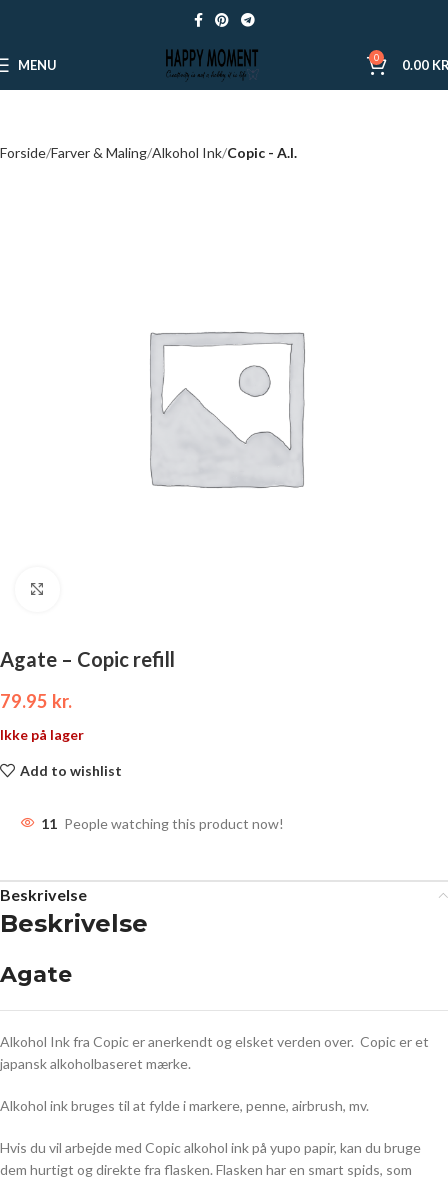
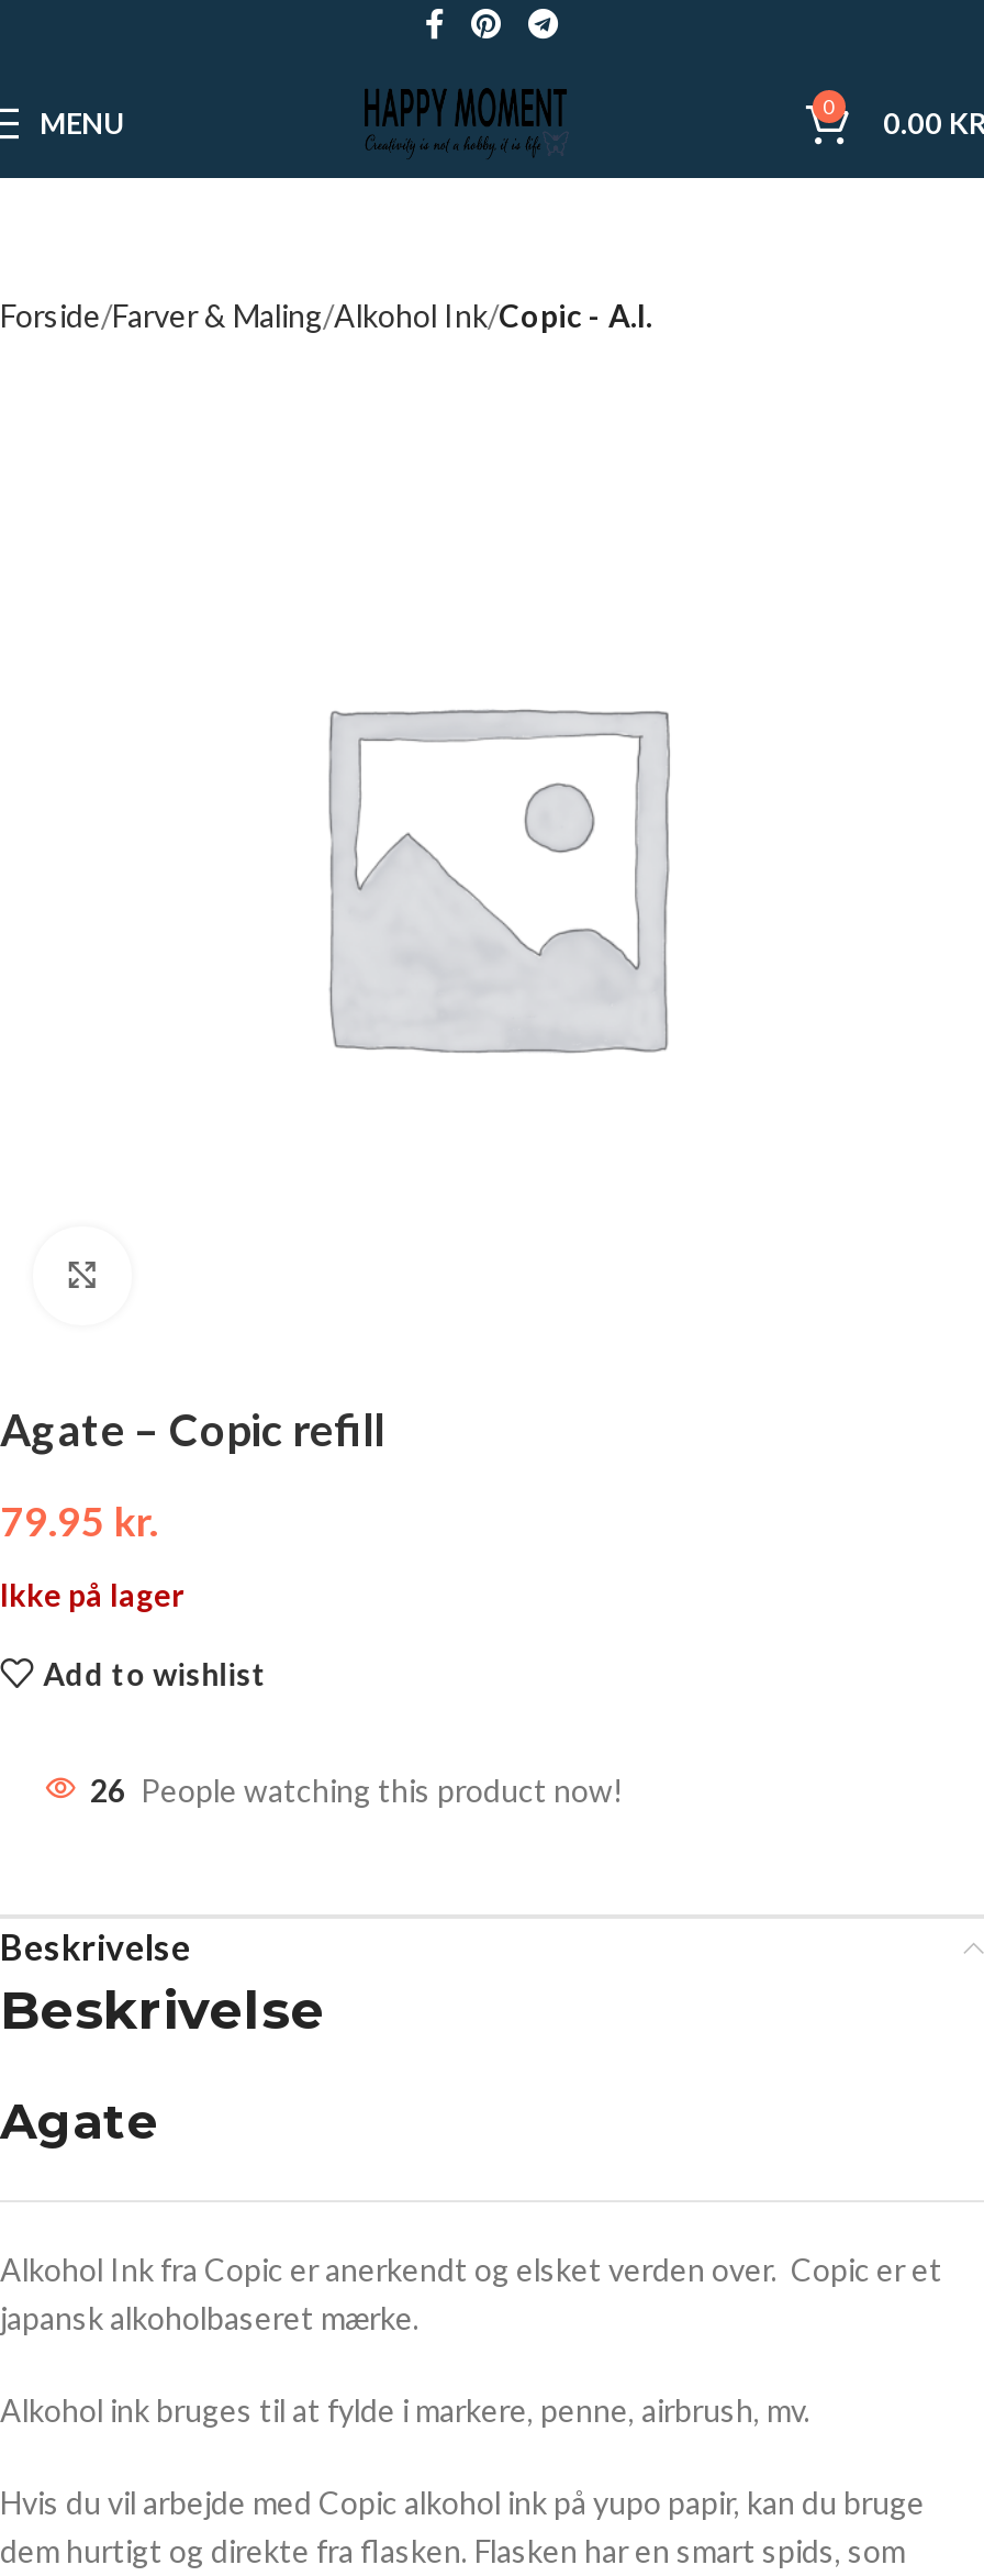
[41,815,284,832] 11 People watching this product now! -> [90,1772,624,1809] 26 People watching this product now!

